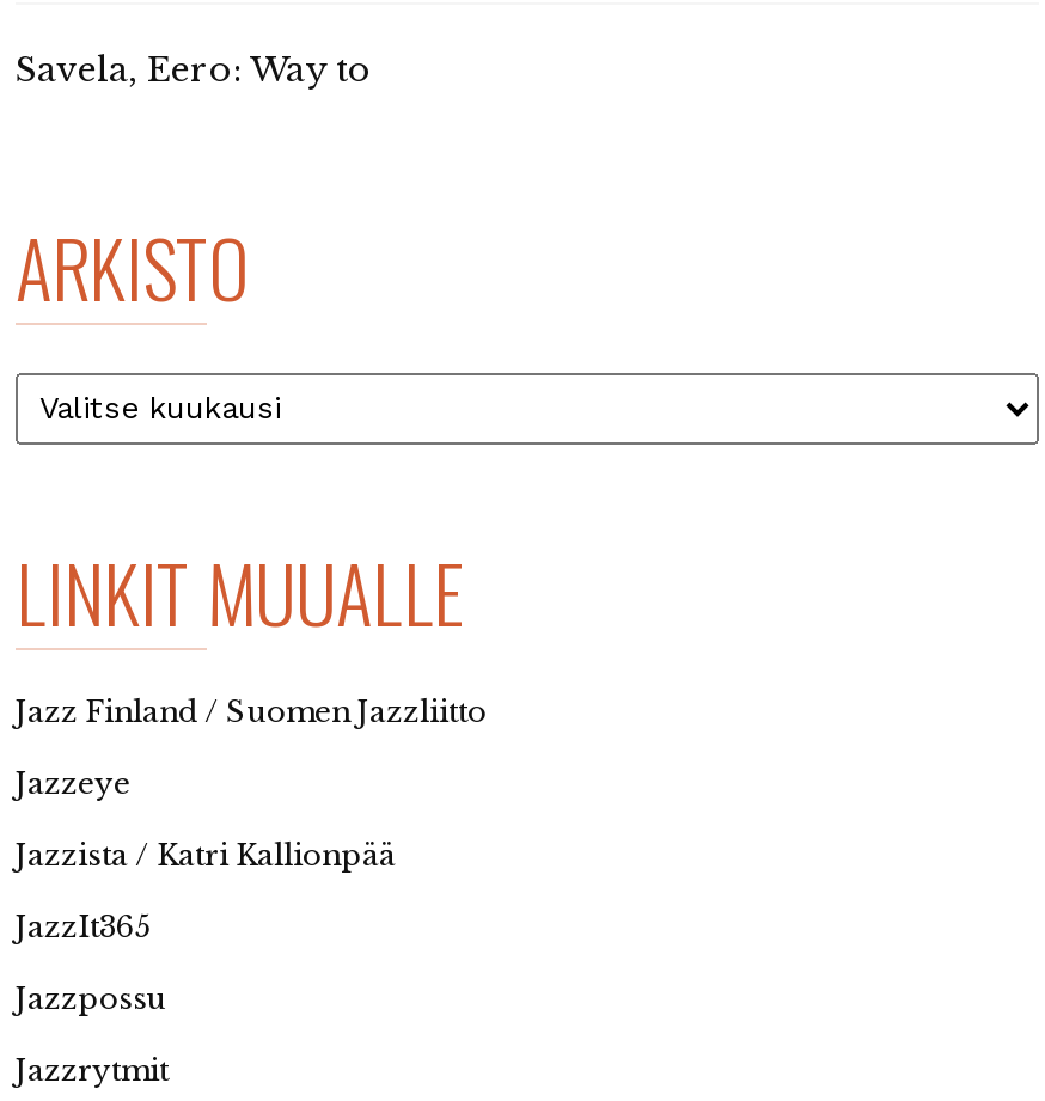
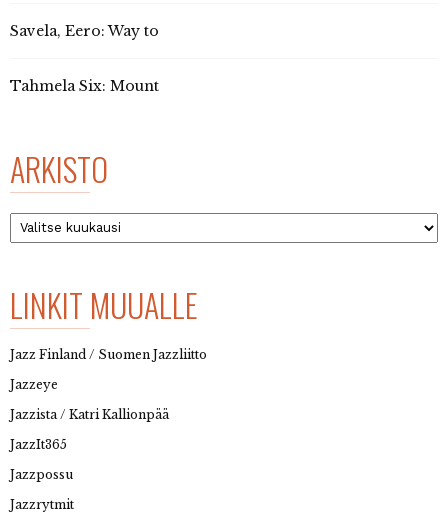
none -> [10,77,159,95] Tahmela Six: Mount

